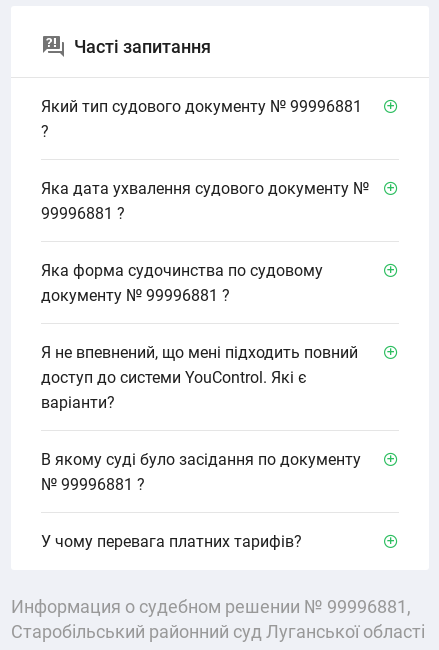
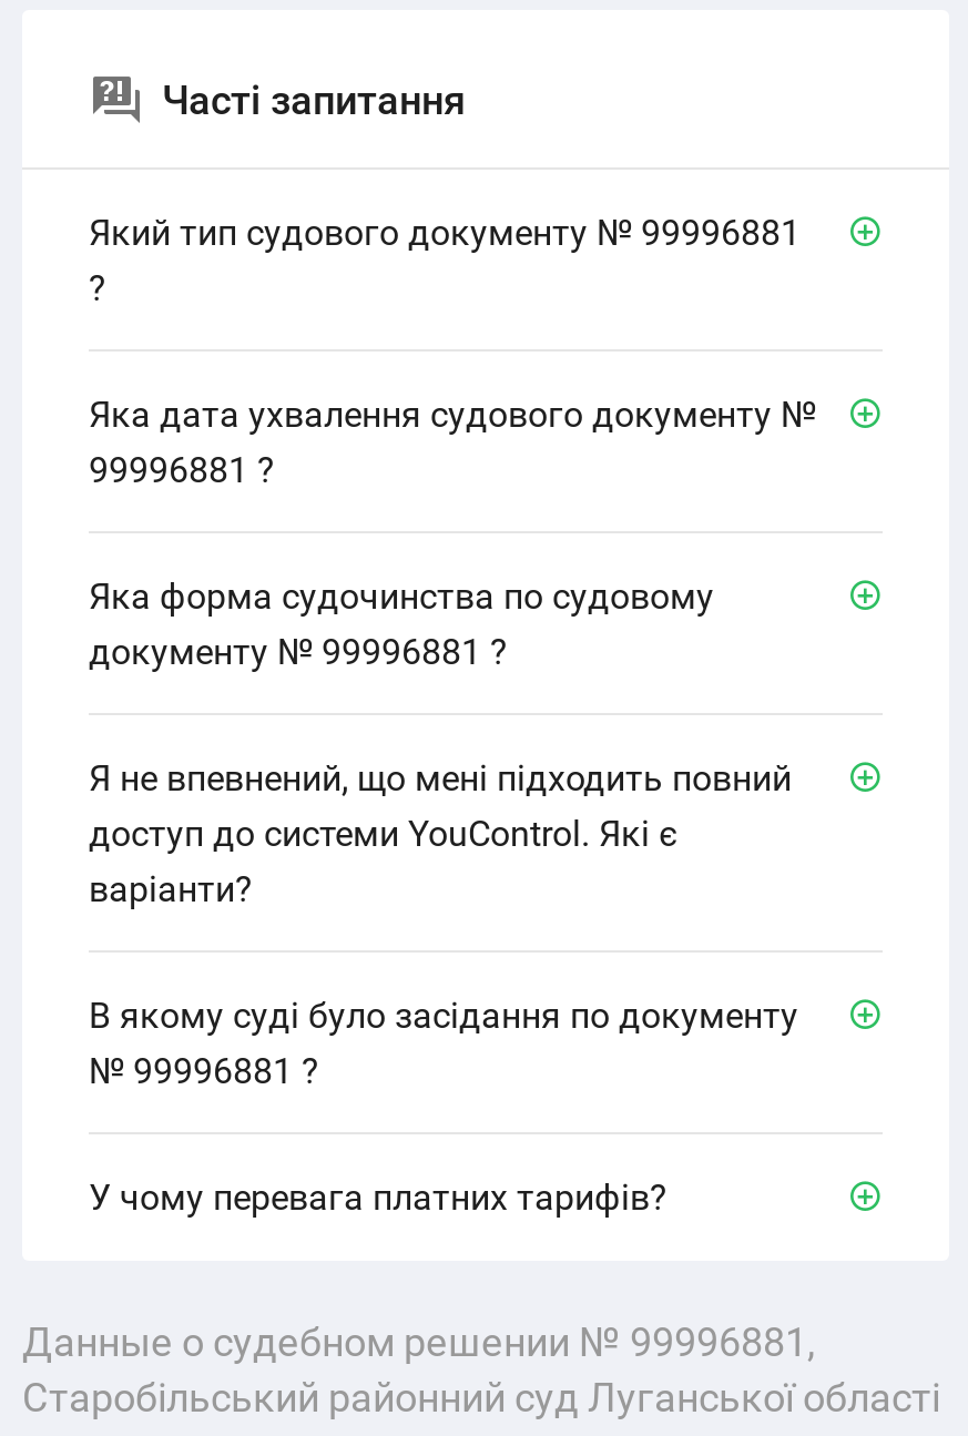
[11,595,411,616] Информация о судебном решении № 99996881, -> [22,1317,816,1364] Данные о судебном решении № 99996881,

